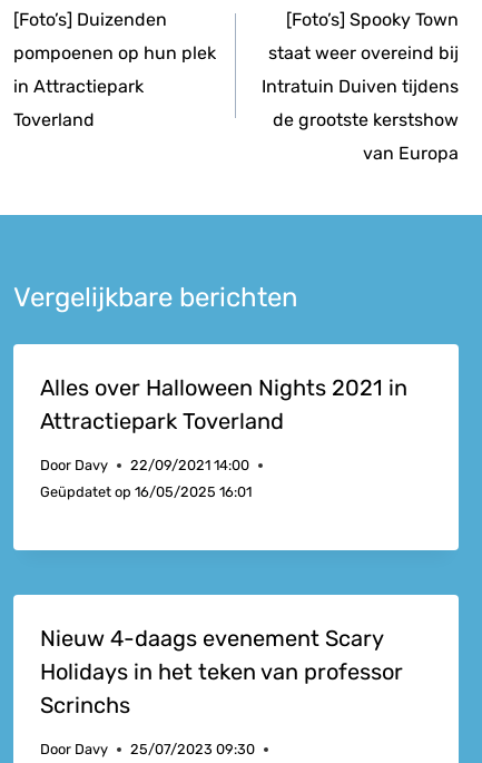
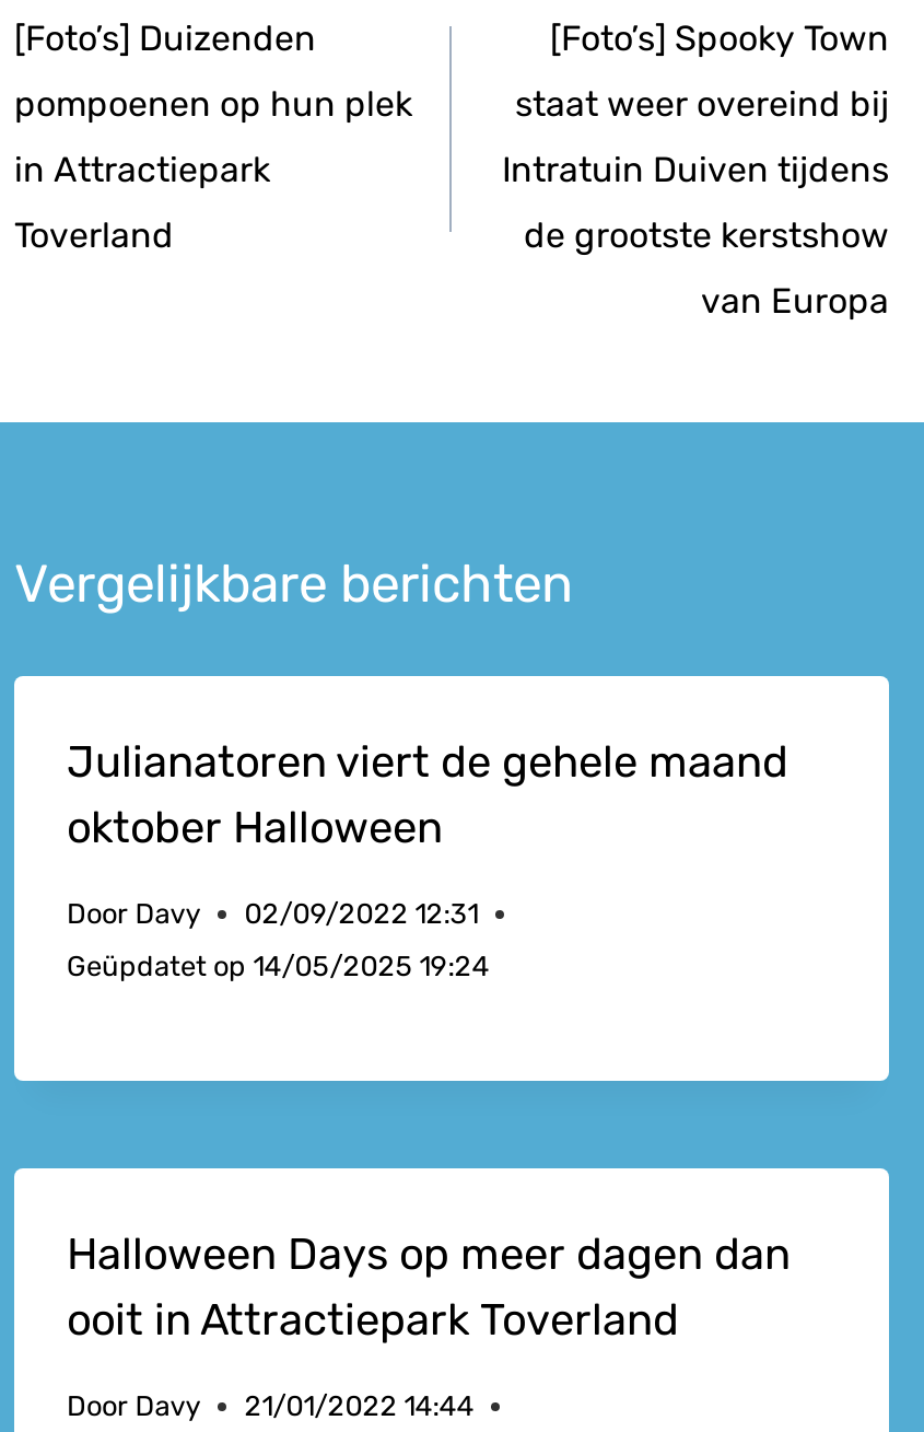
[40,375,407,435] Alles over Halloween Nights 2021 in | Attractiepark Toverland -> [67,736,788,854] Julianatoren viert de gehele maand | oktober Halloween
[40,457,250,474] Door Davy 22/09/2021 14:00 -> [67,897,478,930] Door Davy 02/09/2022 12:31
[40,484,252,500] Geüpdatet op 16/05/2025 16:01 -> [67,950,489,983] Geüpdatet op 14/05/2025 19:24
[40,625,403,719] Nieuw 4-daags evenement Scary | Holidays in het teken van professor | Scrinchs -> [67,1228,791,1346] Halloween Days op meer dagen dan | ooit in Attractiepark Toverland
[40,741,255,757] Door Davy 25/07/2023 09:30 -> [67,1389,474,1422] Door Davy 21/01/2022 14:44

